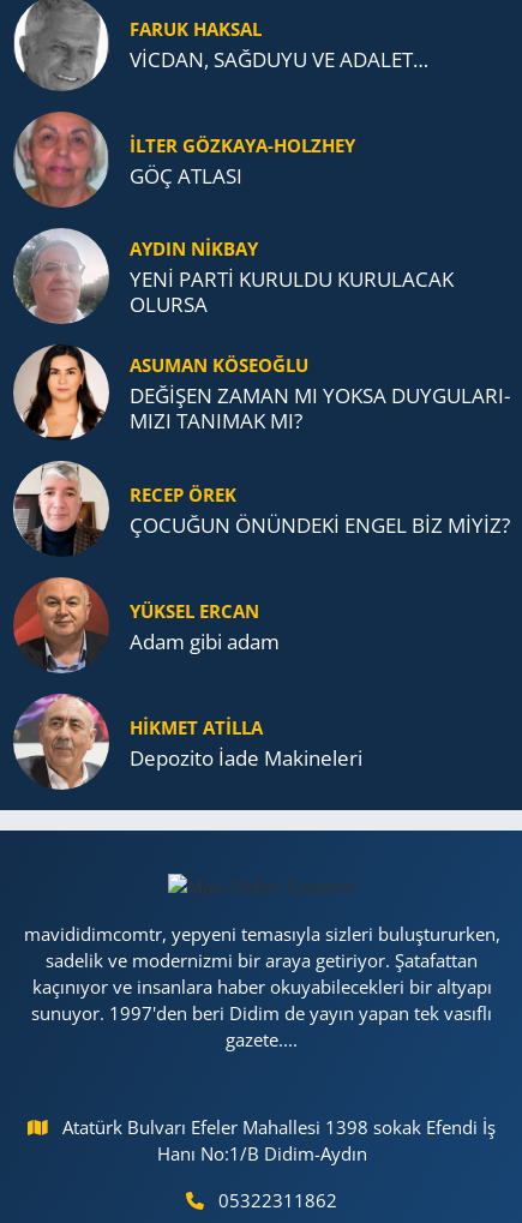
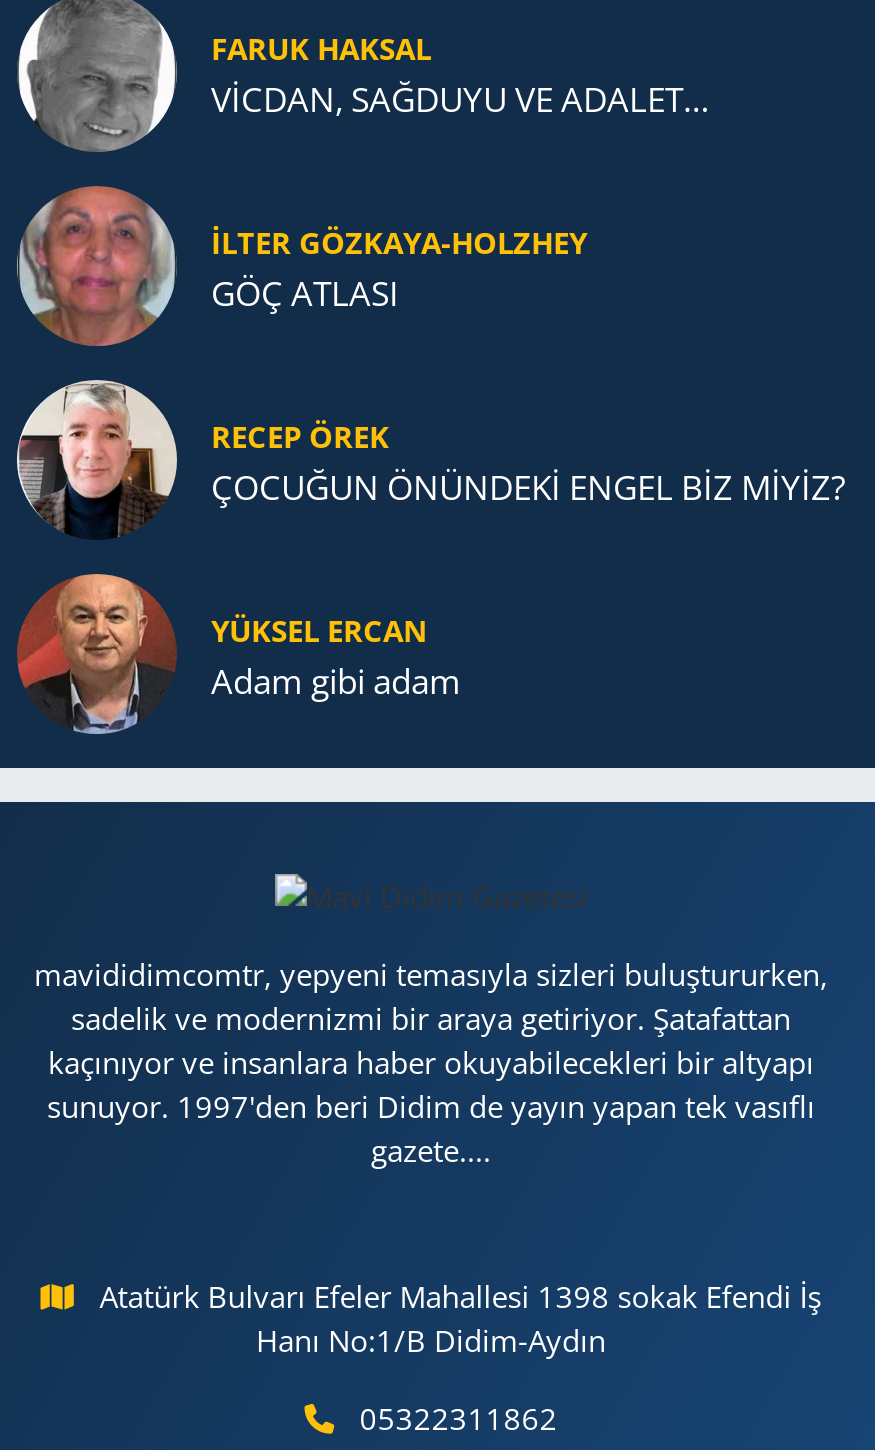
[16,229,510,435] [image] | AYDIN NİKBAY | YENİ PARTİ KURULDU KURULACAK | OLURSA | ASUMAN KÖSEOĞLU | DEĞİŞEN ZAMAN MI YOKSA DUYGULARI | MIZI TANIMAK MI? -> none
[14,344,108,440] [image] -> none
[12,694,362,790] [image] | HİKMET ATİLLA | Depozito İade Makineleri -> none

